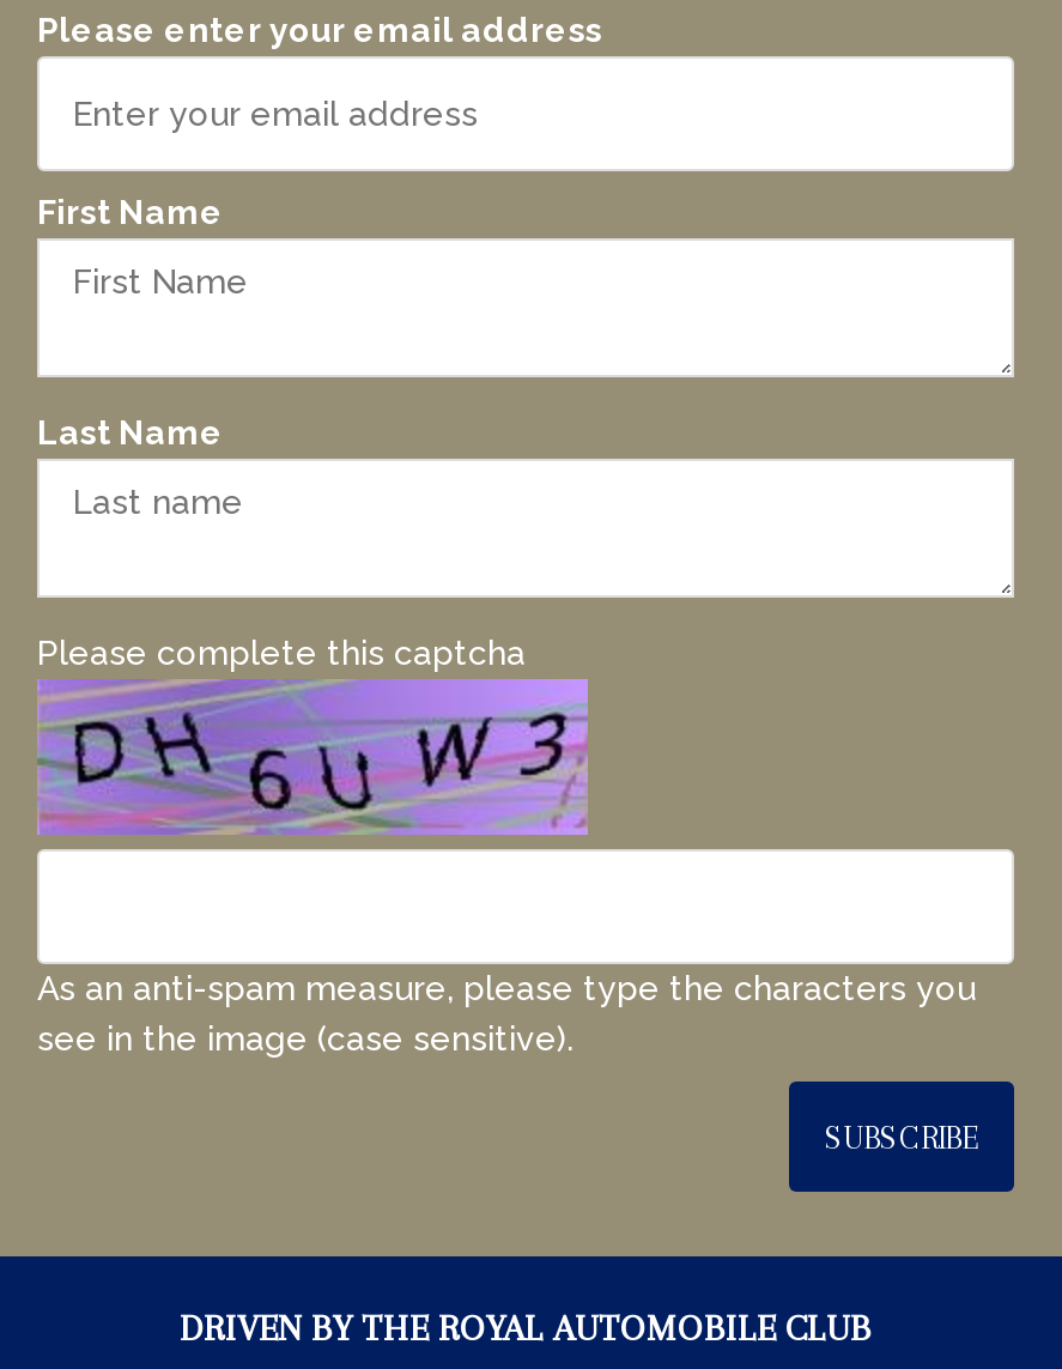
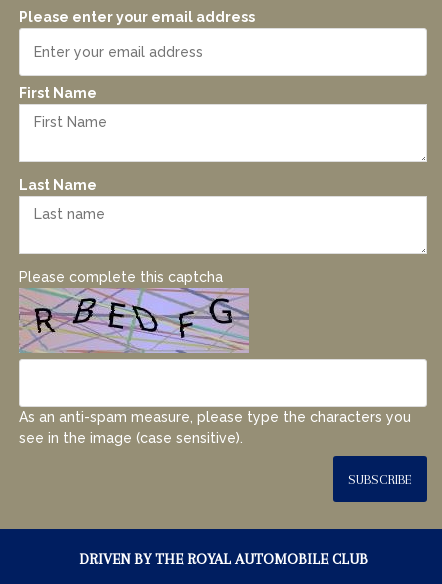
[37,679,588,835] [image] -> [20,288,249,353] [image]

